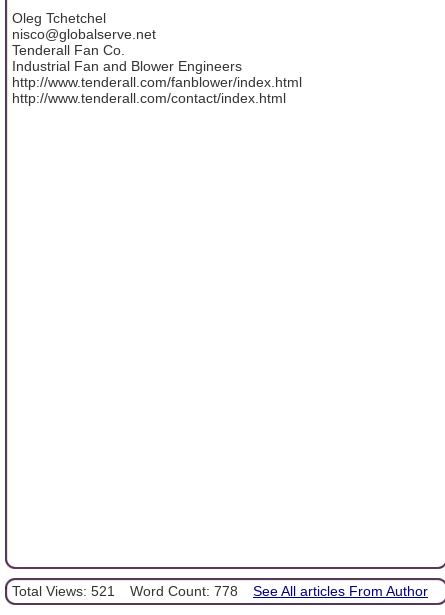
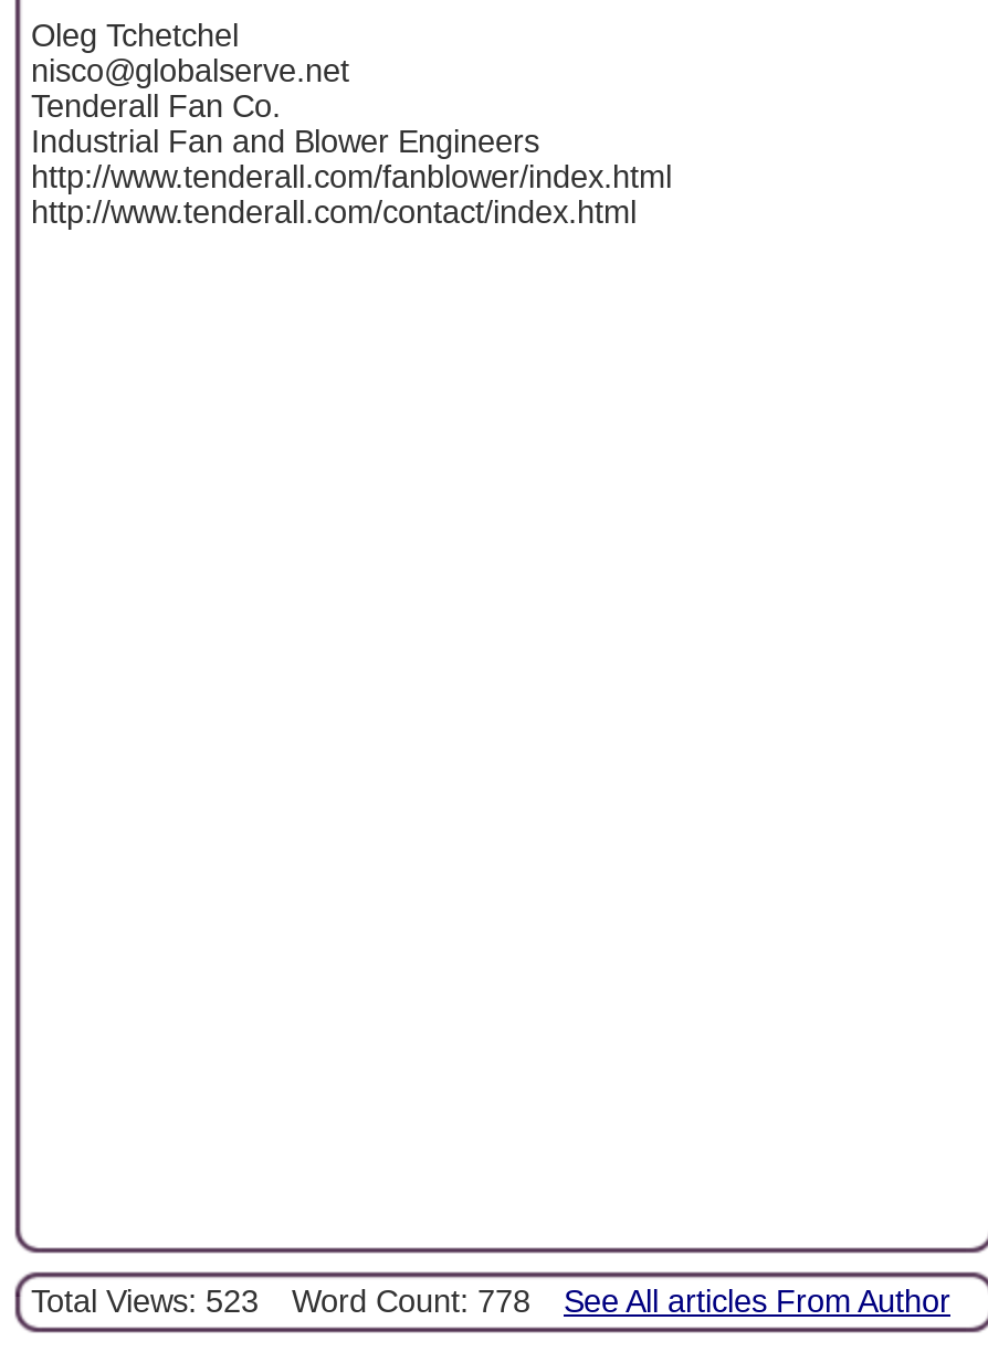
[12,583,428,599] Total Views: 521 Word Count: 778 See All articles From Author -> [31,1284,950,1320] Total Views: 523 Word Count: 778 See All articles From Author

